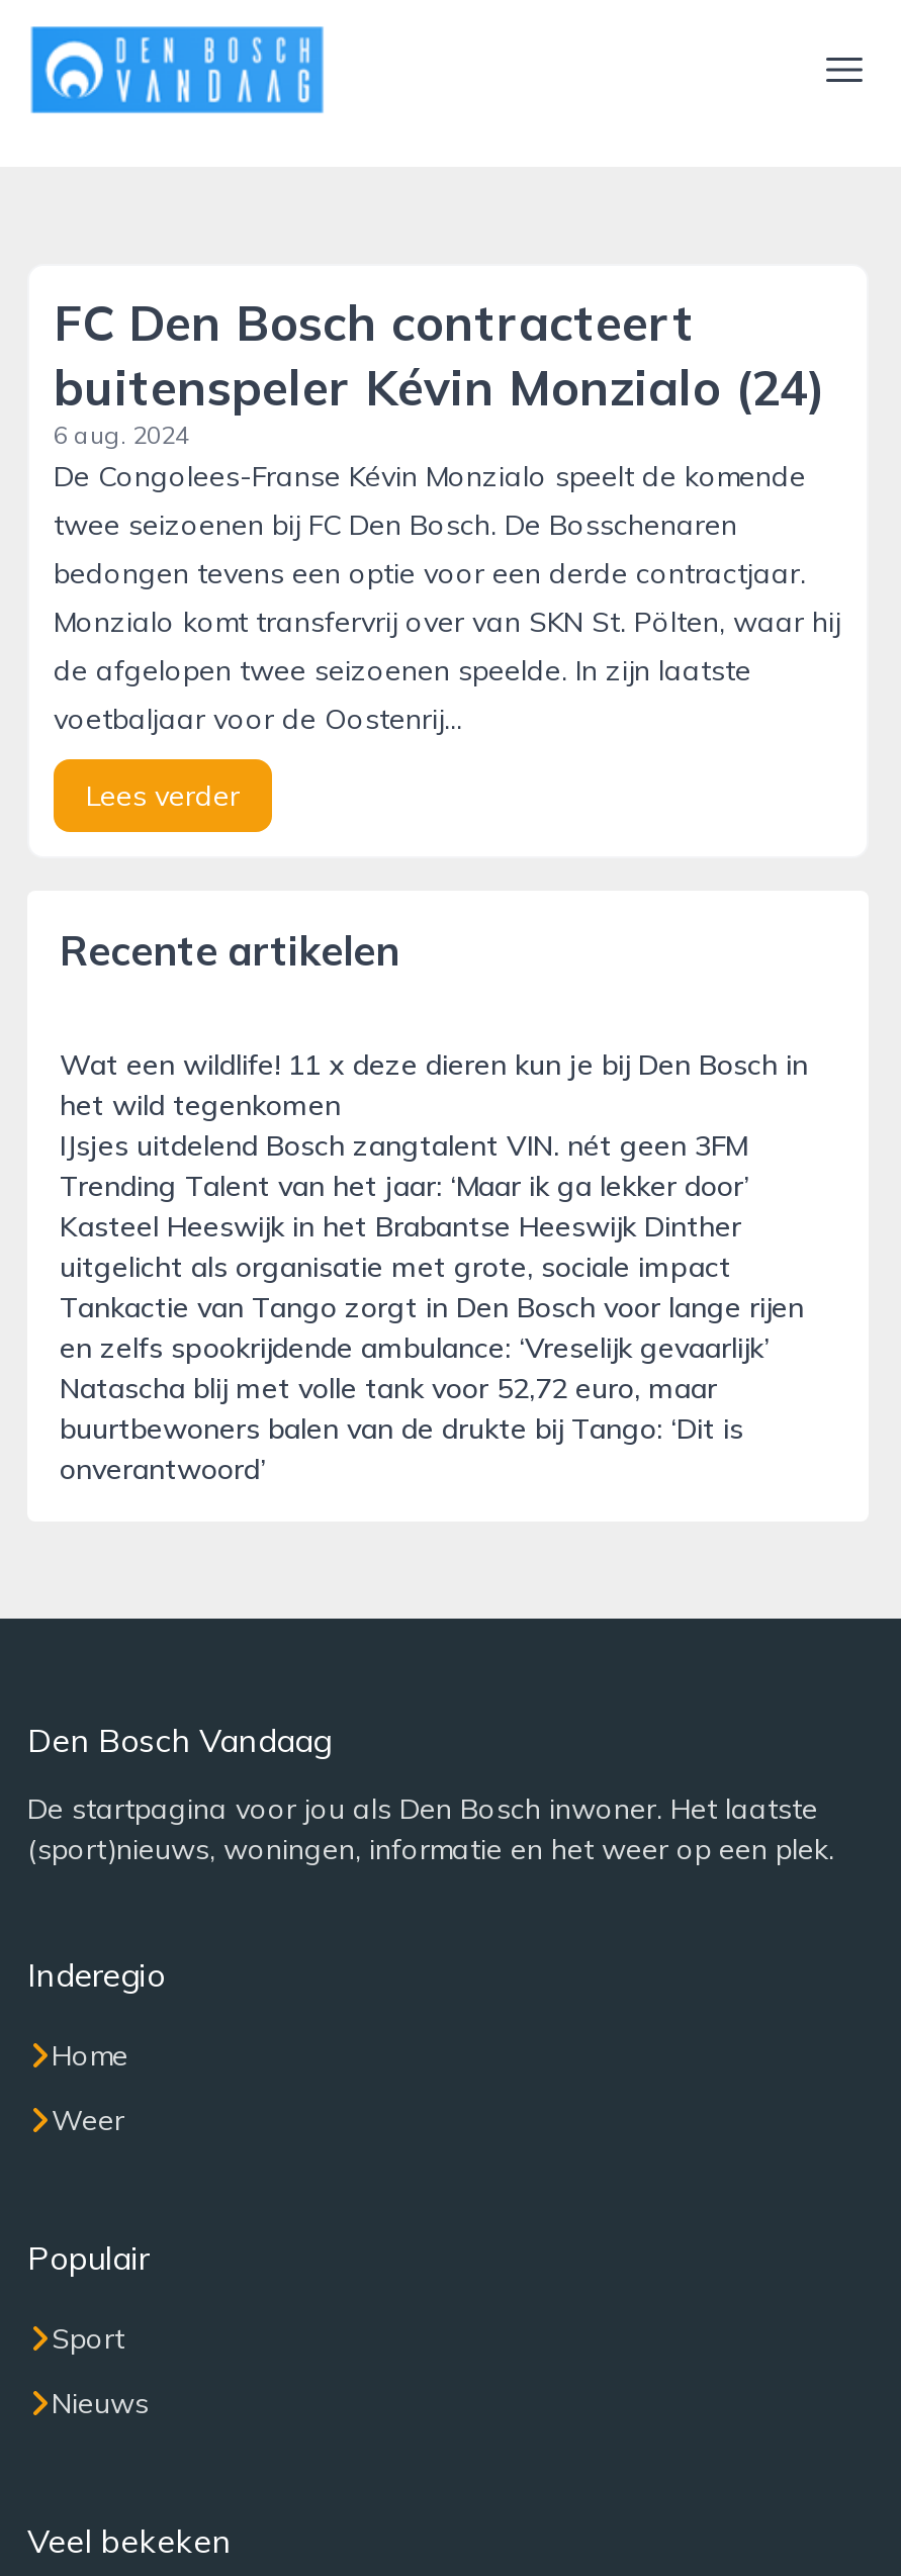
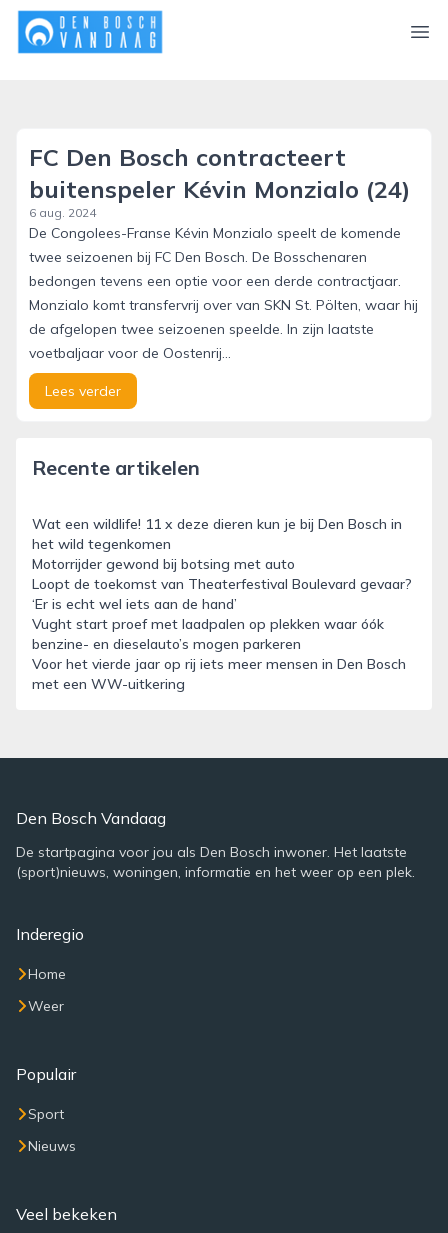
[60,1127,804,1487] IJsjes uitdelend Bosch zangtalent VIN. nét geen 3FM | Trending Talent van het jaar: ‘Maar ik ga lekker door’ | Kasteel Heeswijk in het Brabantse Heeswijk Dinther | uitgelicht als organisatie met grote, sociale impact | Tankactie van Tango zorgt in Den Bosch voor lange rijen | en zelfs spookrijdende ambulance: ‘Vreselijk gevaarlijk’ | Natascha blij met volle tank voor 52,72 euro, maar | buurtbewoners balen van de drukte bij Tango: ‘Dit is | onverantwoord’ -> [32,555,412,693] Motorrijder gewond bij botsing met auto | Loopt de toekomst van Theaterfestival Boulevard gevaar? | ‘Er is echt wel iets aan de hand’ | Vught start proef met laadpalen op plekken waar óók | benzine- en dieselauto’s mogen parkeren | Voor het vierde jaar op rij iets meer mensen in Den Bosch | met een WW-uitkering

